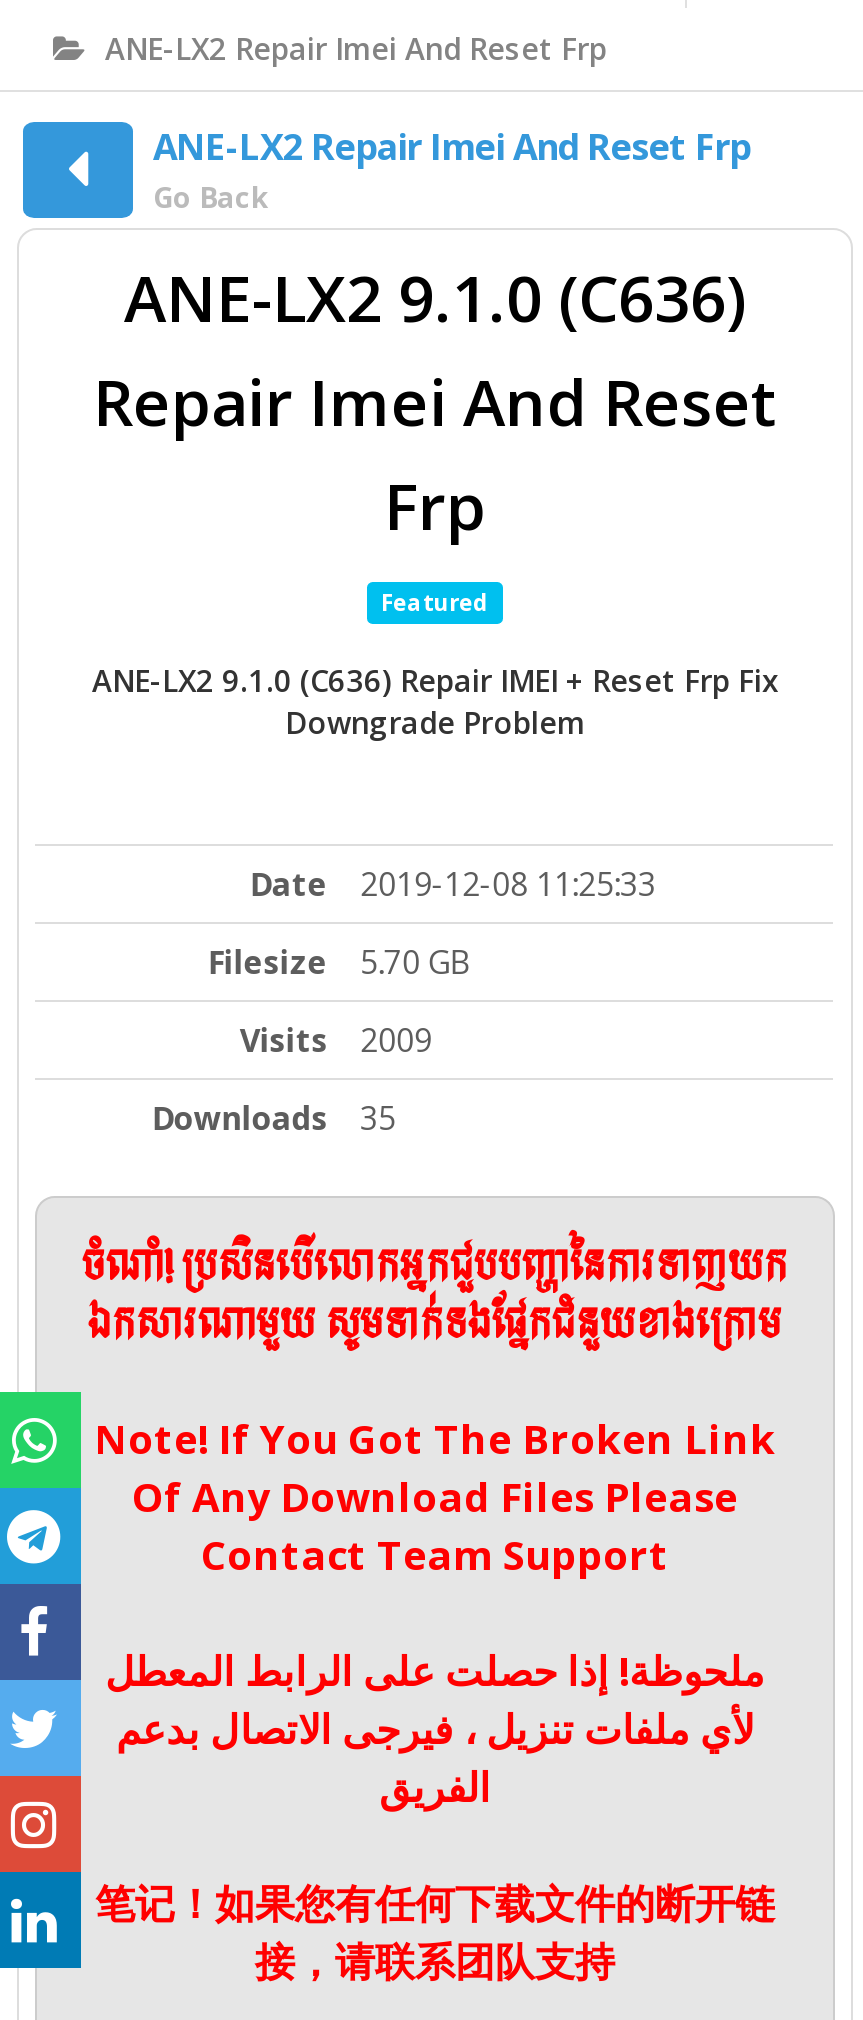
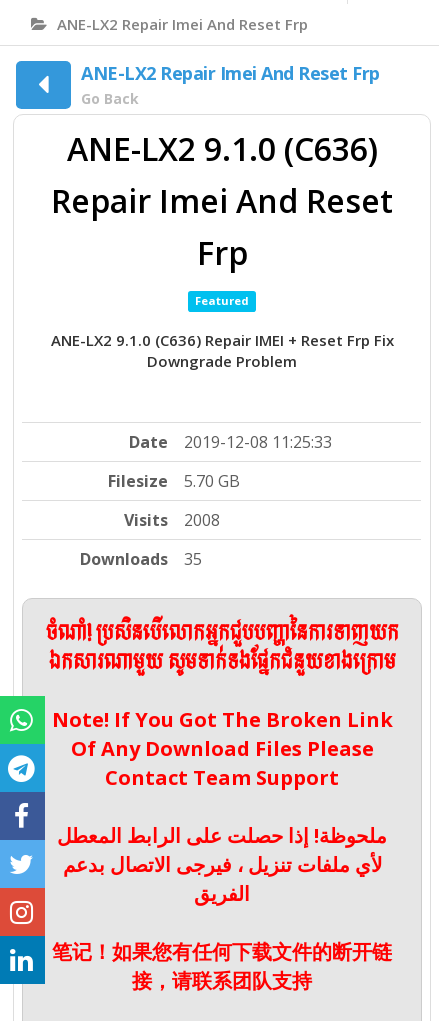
[240,1019,432,1063] Visits 2009 -> [124,509,220,531] Visits 2008

